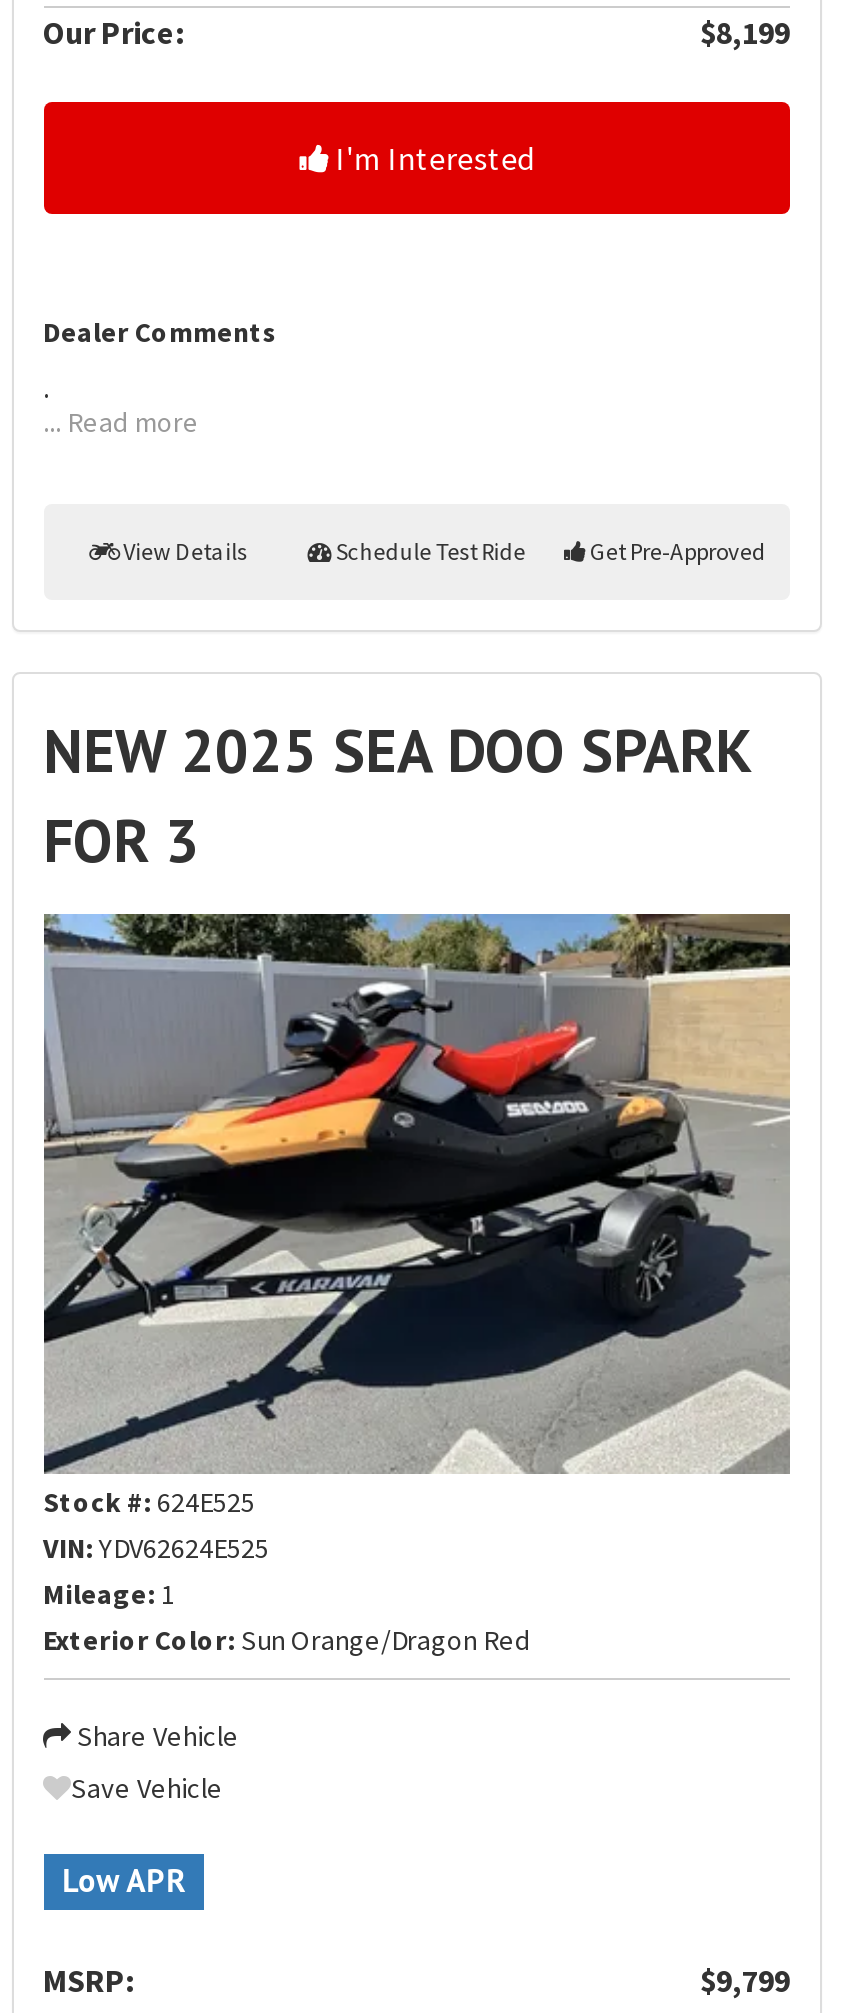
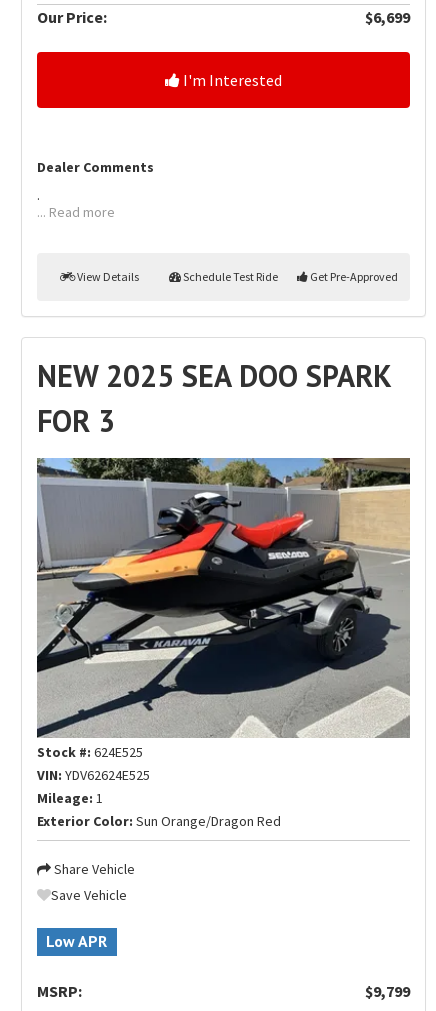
[700,12,790,52] $8,199 -> [365,7,410,27] $6,699

